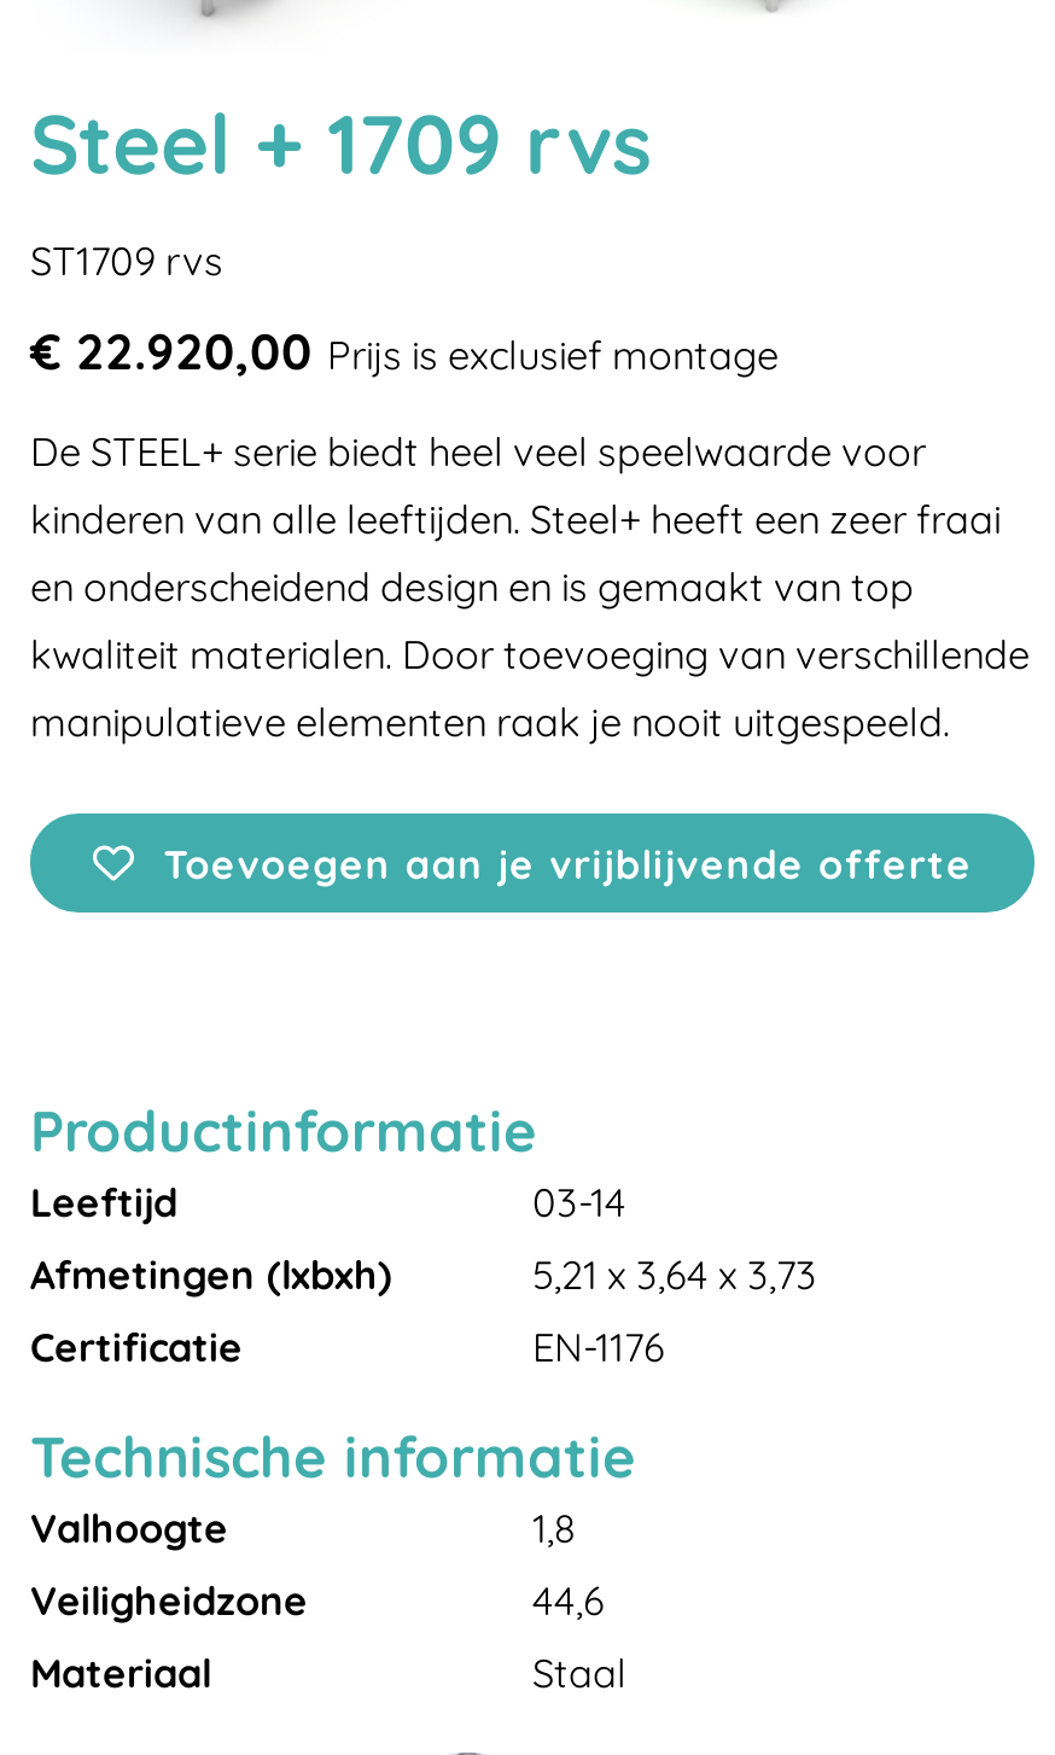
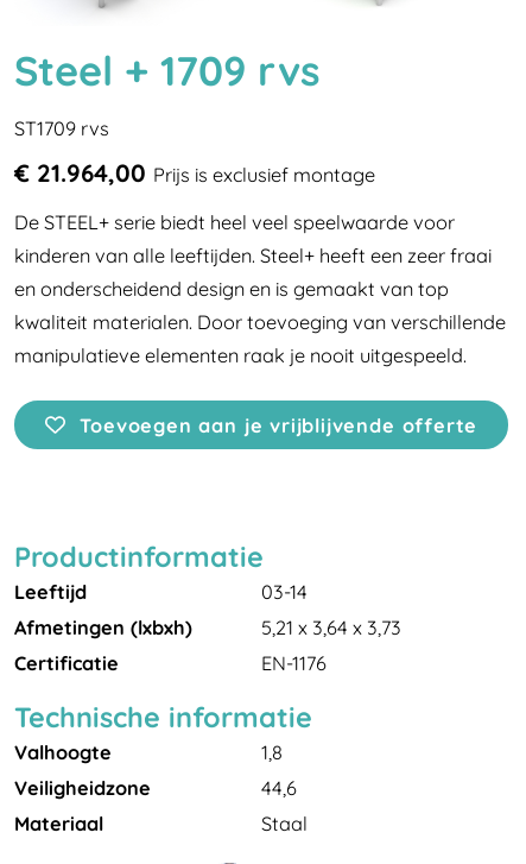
[30,319,779,381] € 22.920,00 Prijs is exclusief montage -> [14,157,375,188] € 21.964,00 Prijs is exclusief montage

